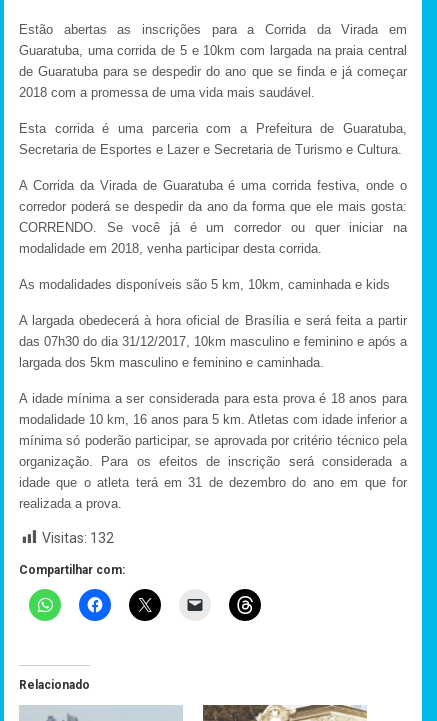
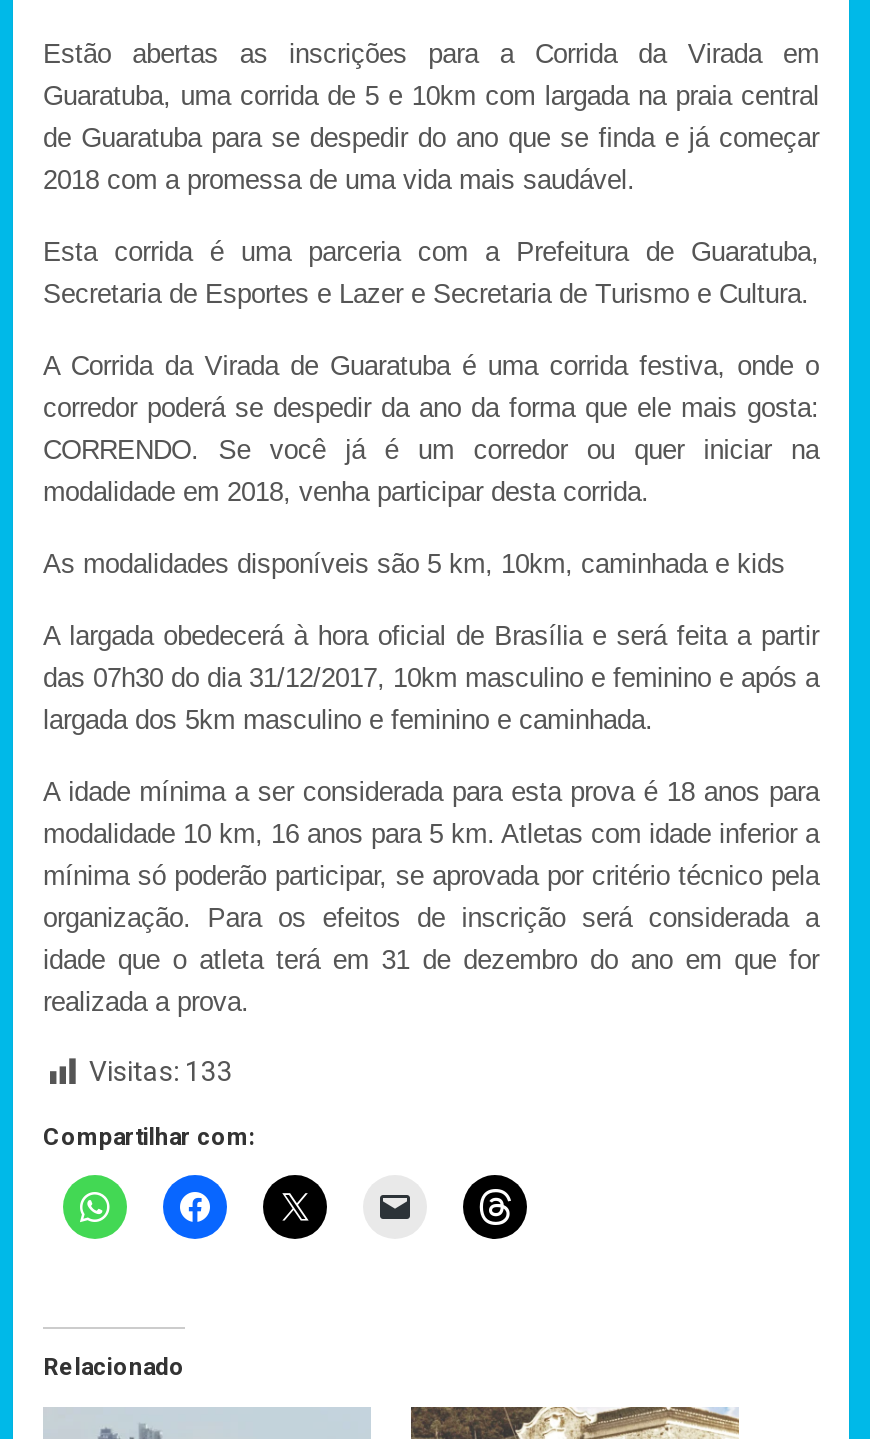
[42,530,114,546] Visitas: 132 -> [89,1056,233,1088] Visitas: 133

